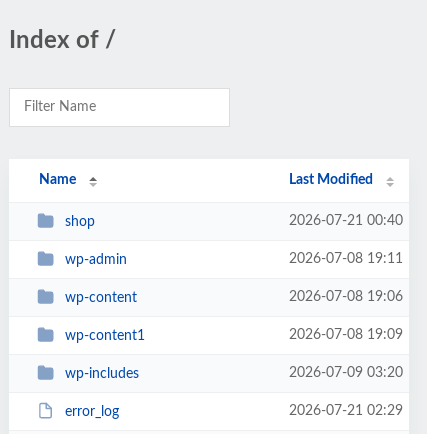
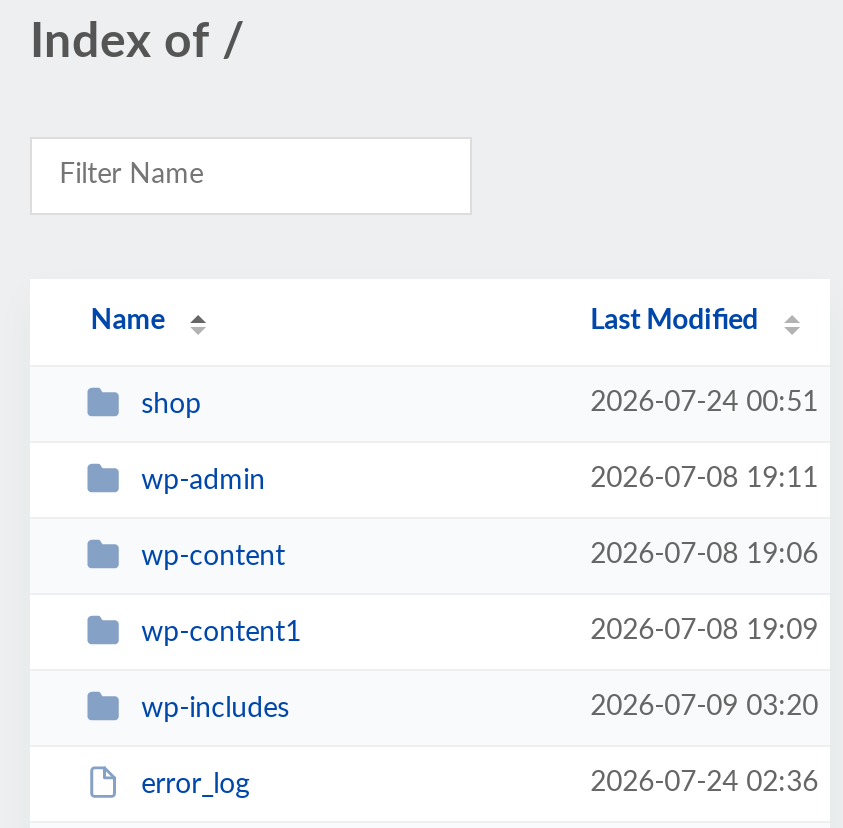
[289,214,403,228] 2026-07-21 00:40 -> [590,389,818,417] 2026-07-24 00:51
[289,404,403,418] 2026-07-21 02:29 -> [590,769,818,797] 2026-07-24 02:36

